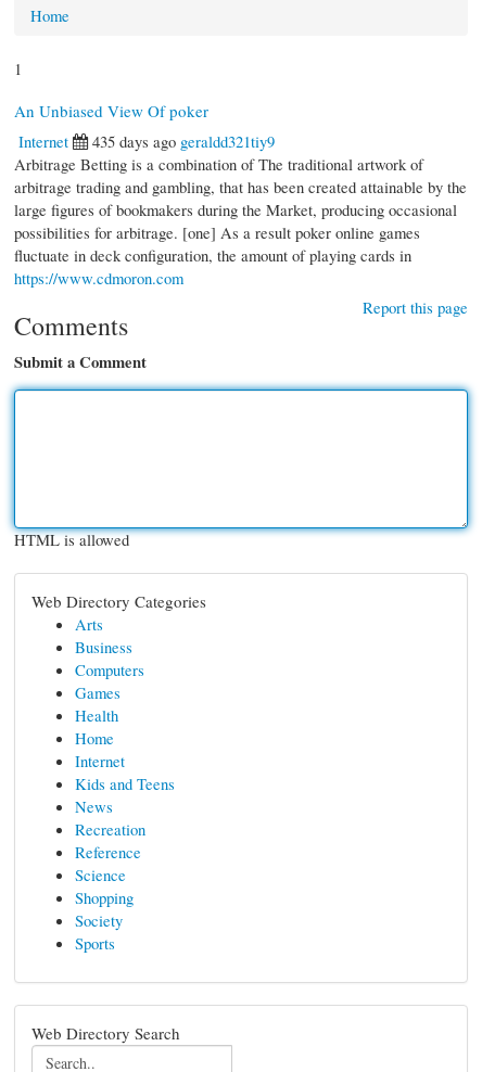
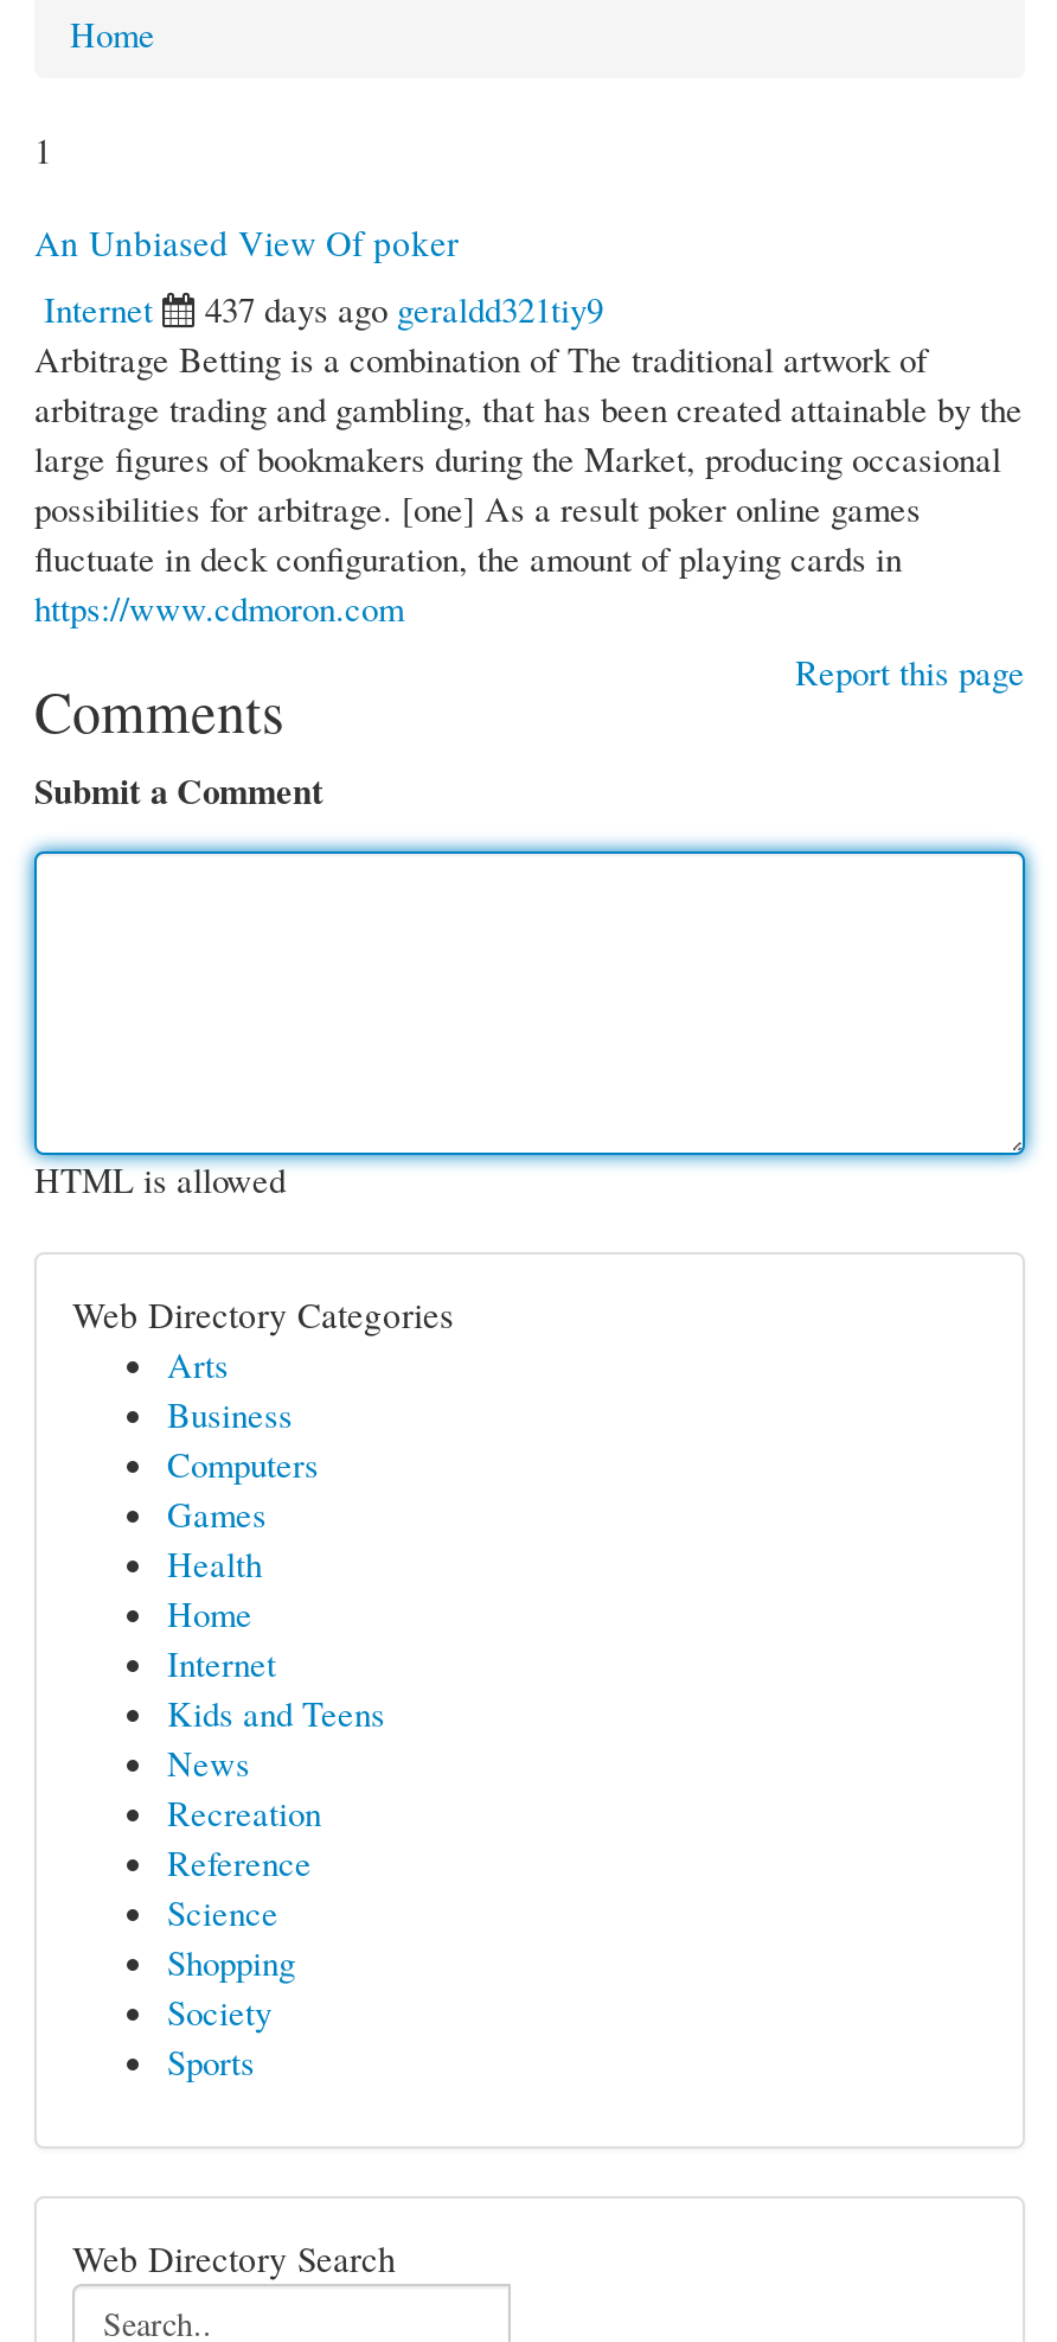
[92,130,275,152] 435 days ago geraldd321tiy9 -> [205,285,603,332] 437 days ago geraldd321tiy9

